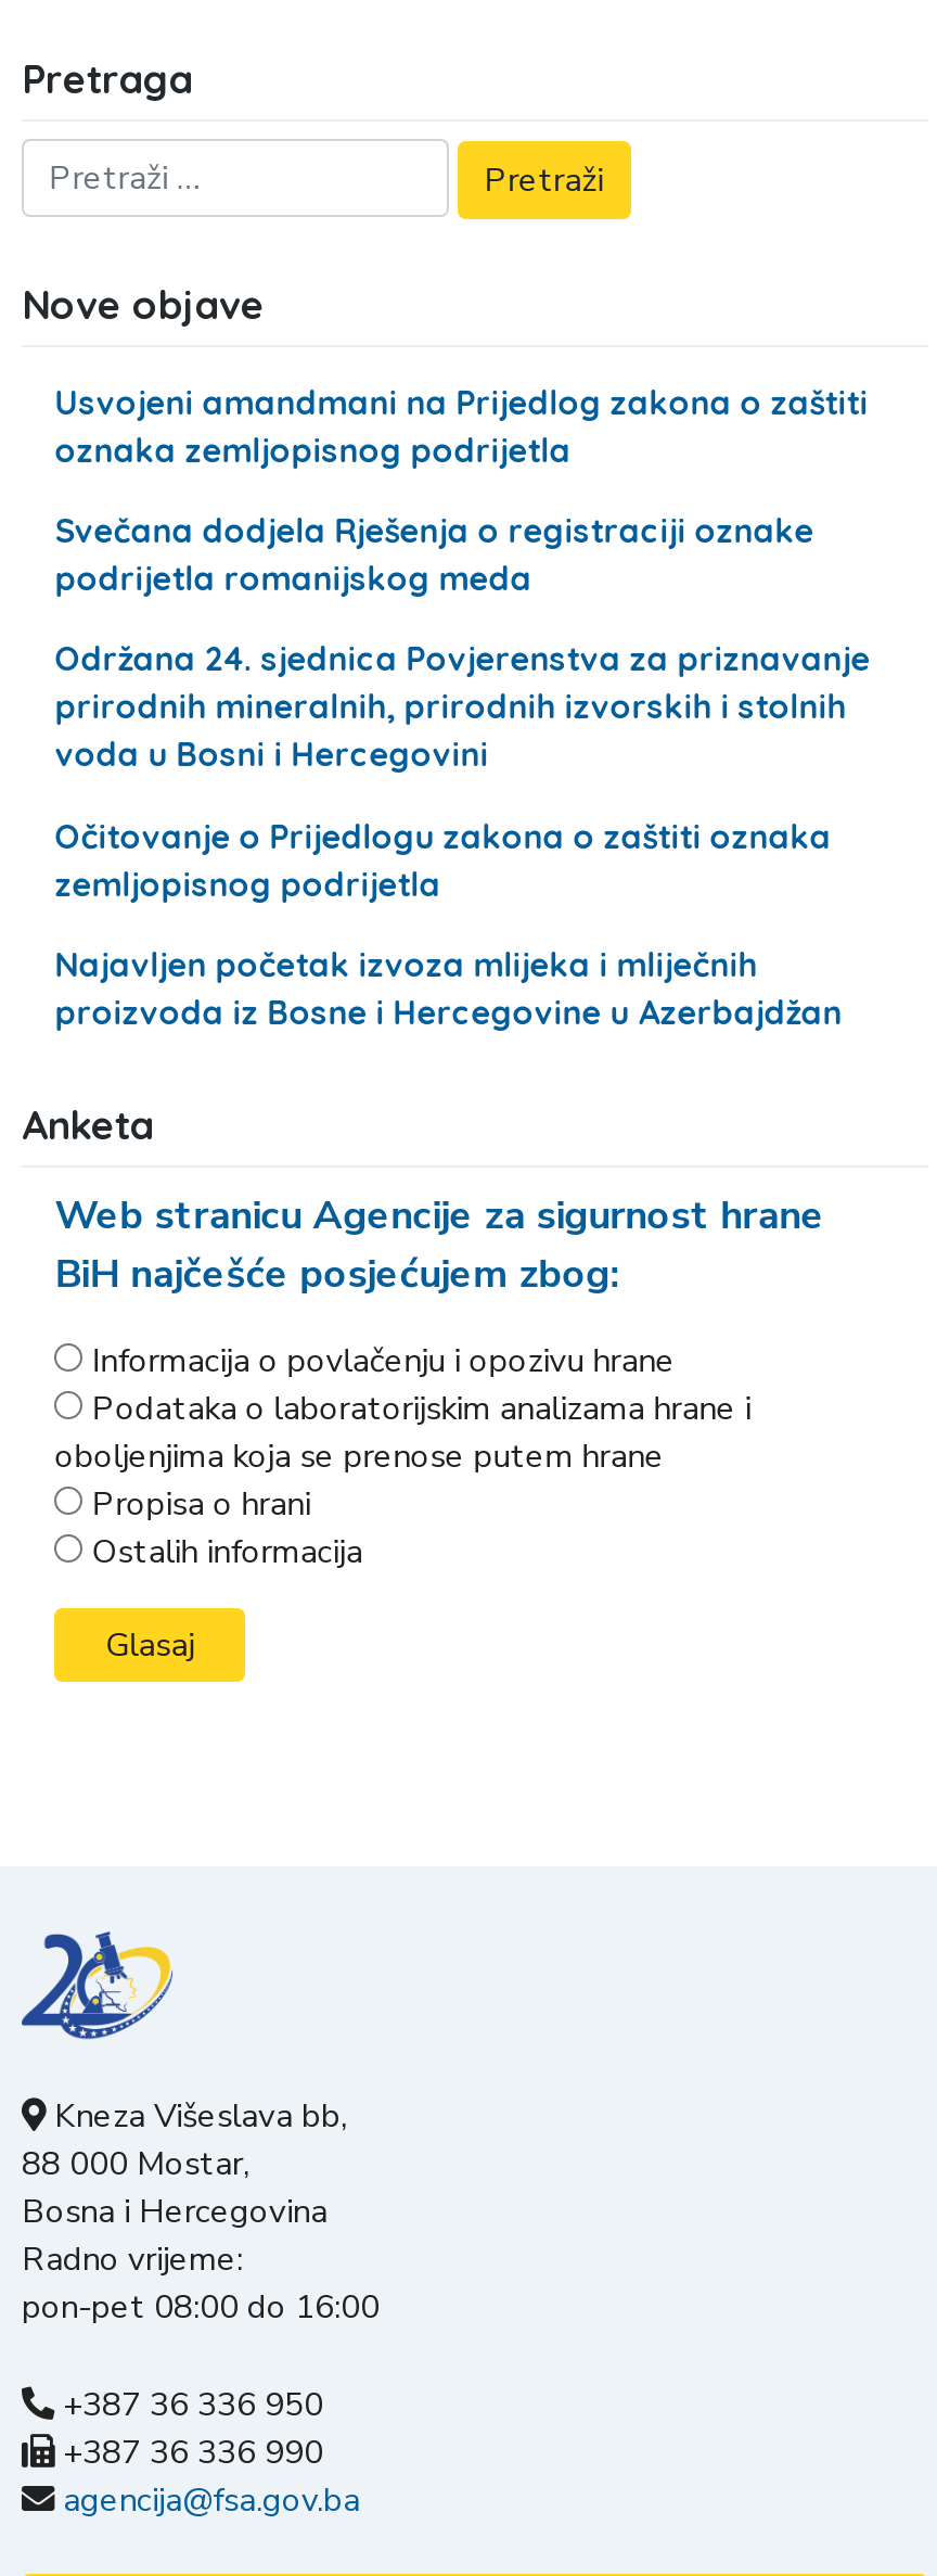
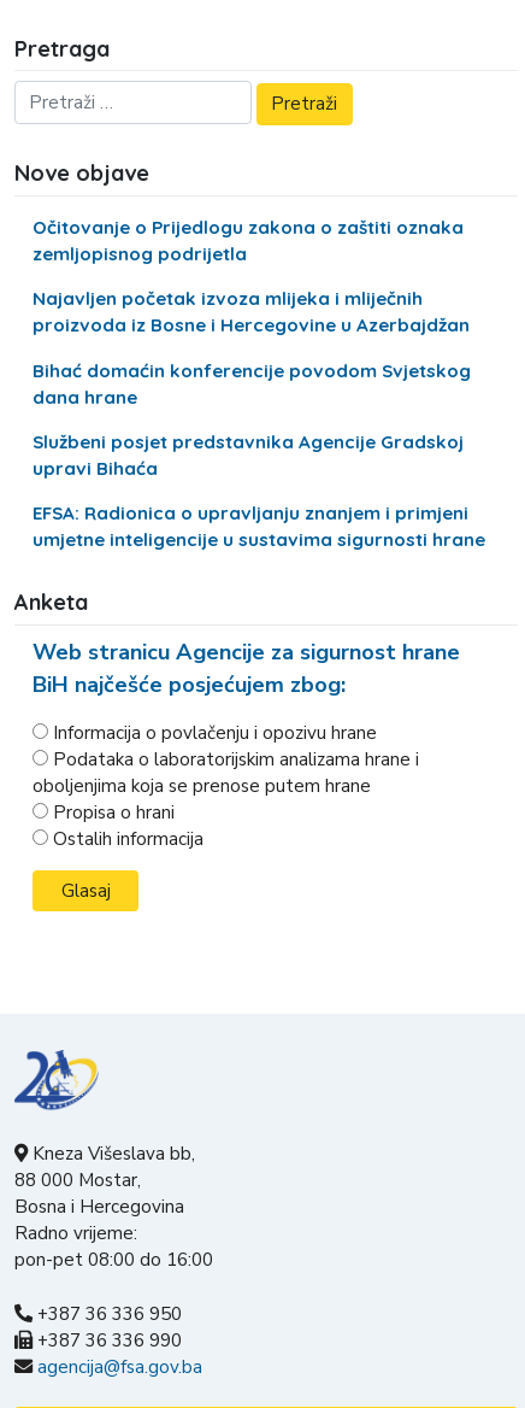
[55,383,870,776] Usvojeni amandmani na Prijedlog zakona o zaštiti | oznaka zemljopisnog podrijetla | Svečana dodjela Rješenja o registraciji oznake | podrijetla romanijskog meda | Održana 24. sjednica Povjerenstva za priznavanje | prirodnih mineralnih, prirodnih izvorskih i stolnih | voda u Bosni i Hercegovini -> none
moved [55,816,842,1033] -> [33,216,470,337]: Očitovanje o Prijedlogu zakona o zaštiti oznaka | zemljopisnog podrijetla | Najavljen početak izvoza mlijeka i mliječnih | proizvoda iz Bosne i Hercegovine u Azerbajdžan
none -> [33,359,486,551] Bihać domaćin konferencije povodom Svjetskog | dana hrane | Službeni posjet predstavnika Agencije Gradskoj | upravi Bihaća | EFSA: Radionica o upravljanju znanjem i primjeni | umjetne inteligencije u sustavima sigurnosti hrane

